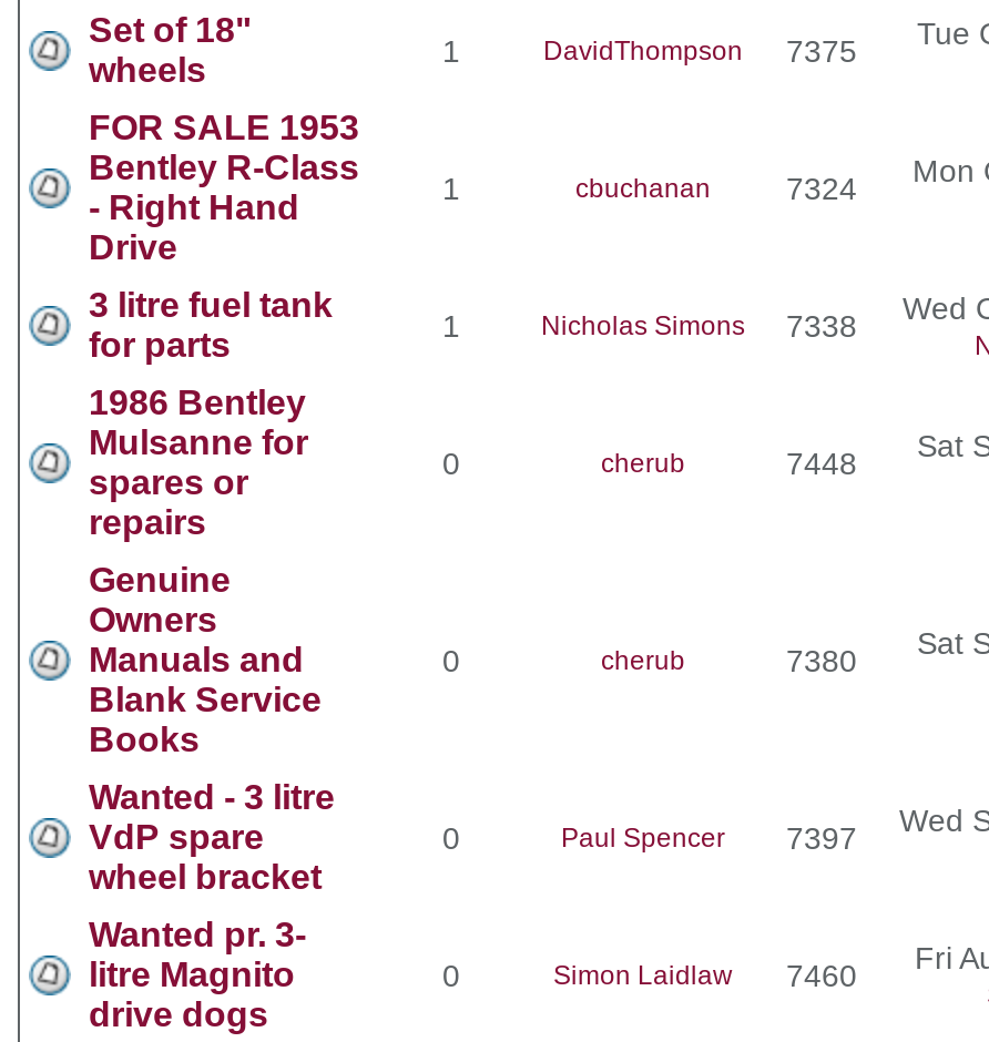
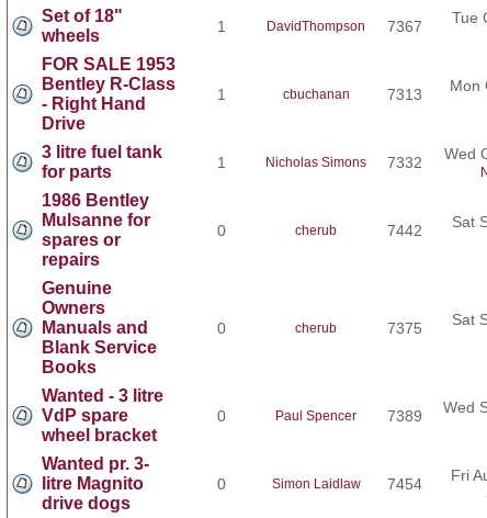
[786,33,857,68] 7375 -> [387,17,422,35] 7367
[786,170,857,206] 7324 -> [387,85,422,103] 7313
[786,308,857,343] 7338 -> [387,153,422,171] 7332
[786,445,857,480] 7448 -> [387,221,422,239] 7442
[786,642,857,678] 7380 -> [387,319,422,337] 7375
[786,820,857,855] 7397 -> [387,407,422,424] 7389
[786,957,857,993] 7460 -> [387,475,422,492] 7454

